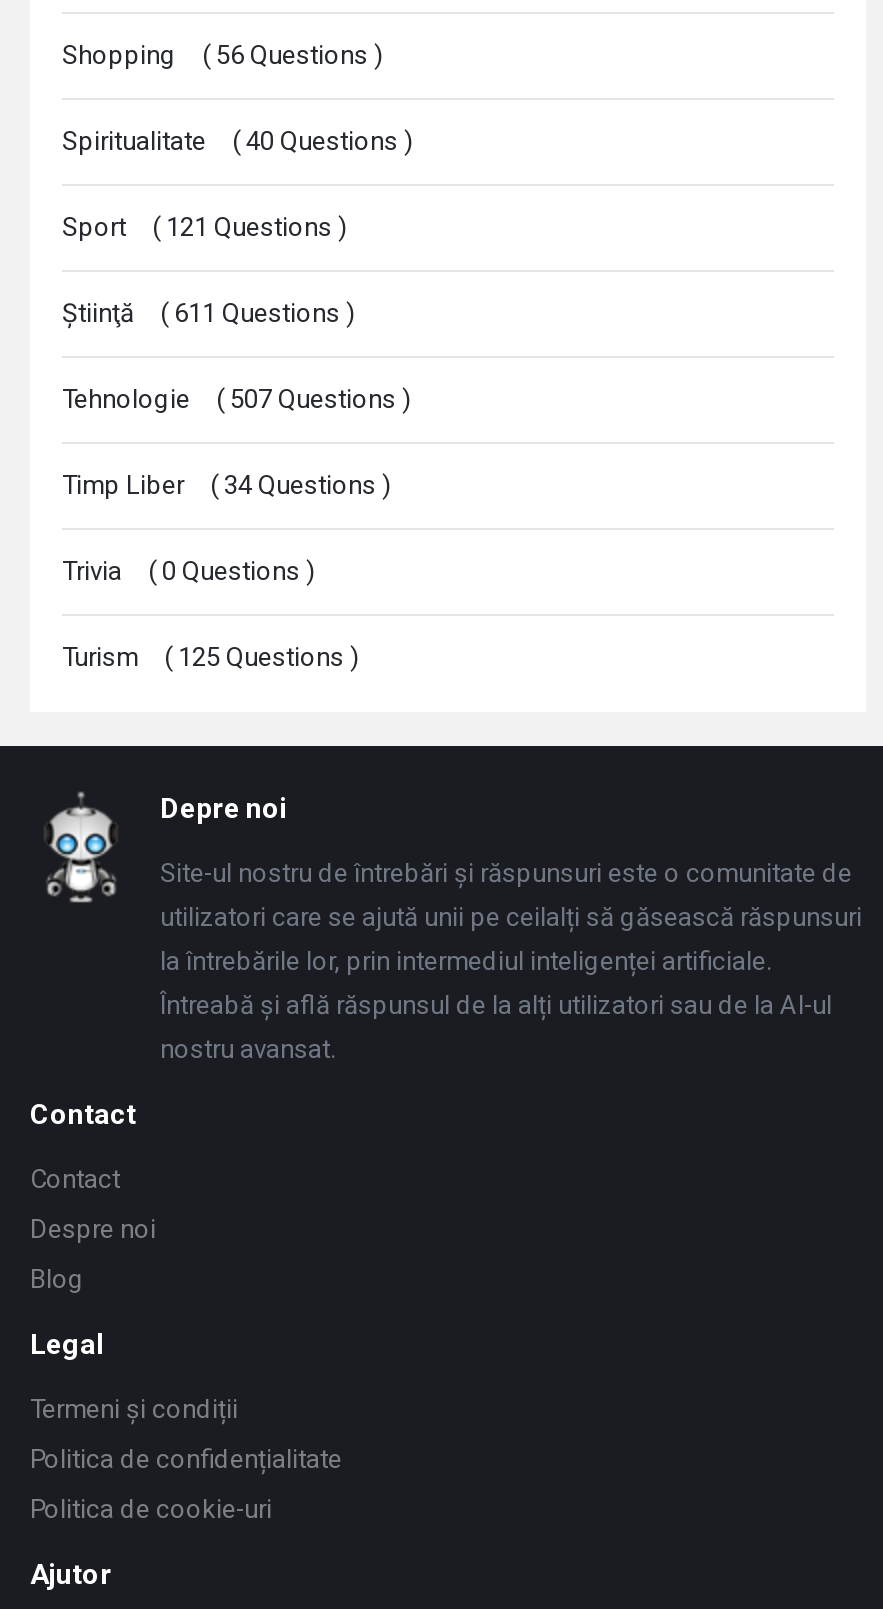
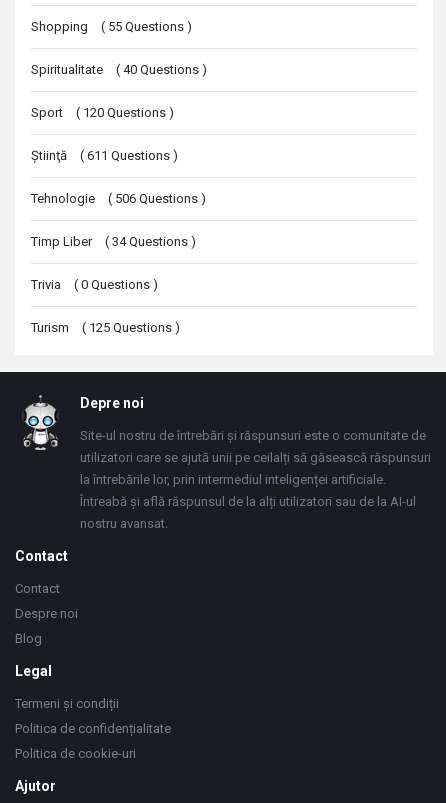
[62,40,384,70] Shopping ( 56 Questions ) -> [31,19,192,34] Shopping ( 55 Questions )
[62,212,348,242] Sport ( 121 Questions ) -> [31,105,174,120] Sport ( 120 Questions )
[62,384,412,414] Tehnologie ( 507 Questions ) -> [31,191,206,206] Tehnologie ( 506 Questions )

